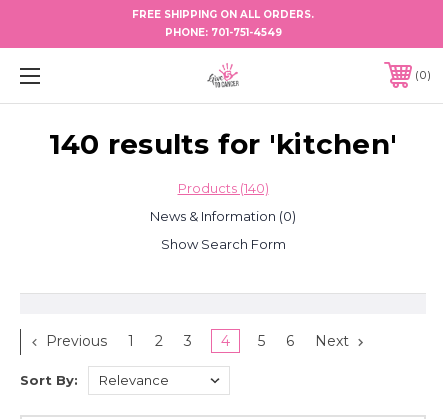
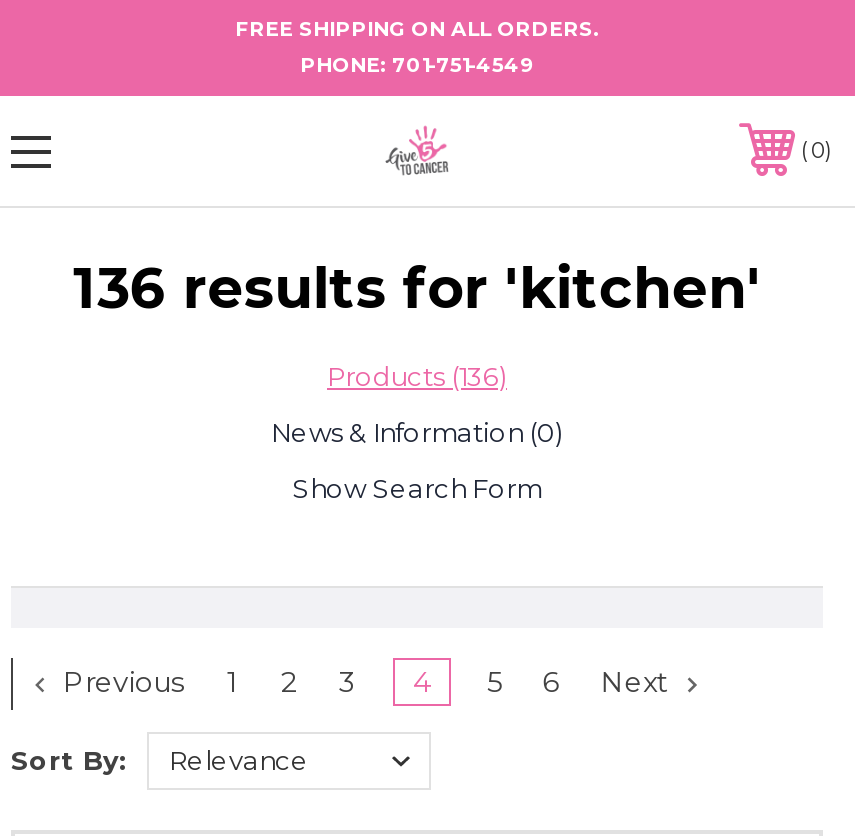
[49,127,397,161] 140 results for 'kitchen' -> [73,254,761,322] 136 results for 'kitchen'
[177,180,268,196] Products (140) -> [327,360,507,392] Products (136)

